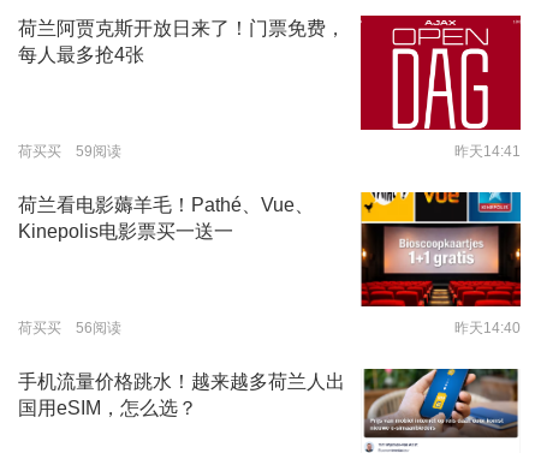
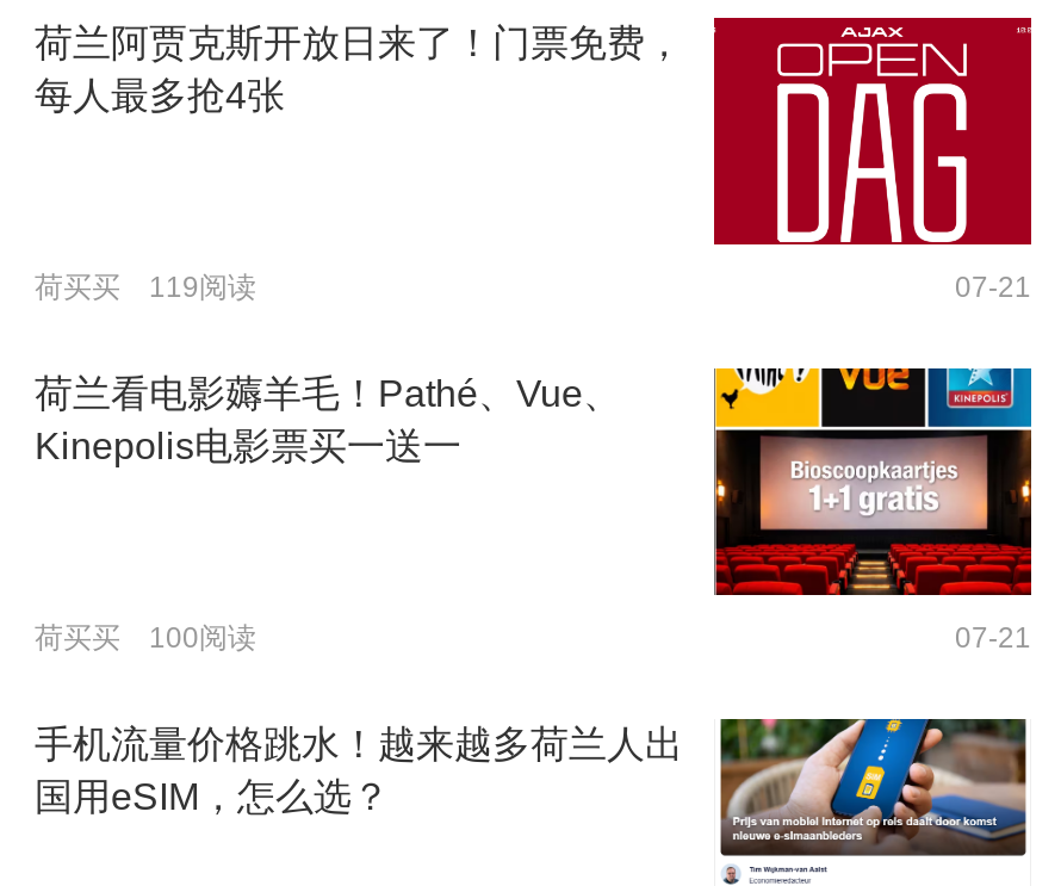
[18,143,521,160] 荷买买 59阅读 | 昨天14:41 -> [35,270,1031,304] 荷买买 119阅读 | 07-21
[18,320,521,337] 荷买买 56阅读 | 昨天14:40 -> [35,622,1031,655] 荷买买 100阅读 | 07-21

